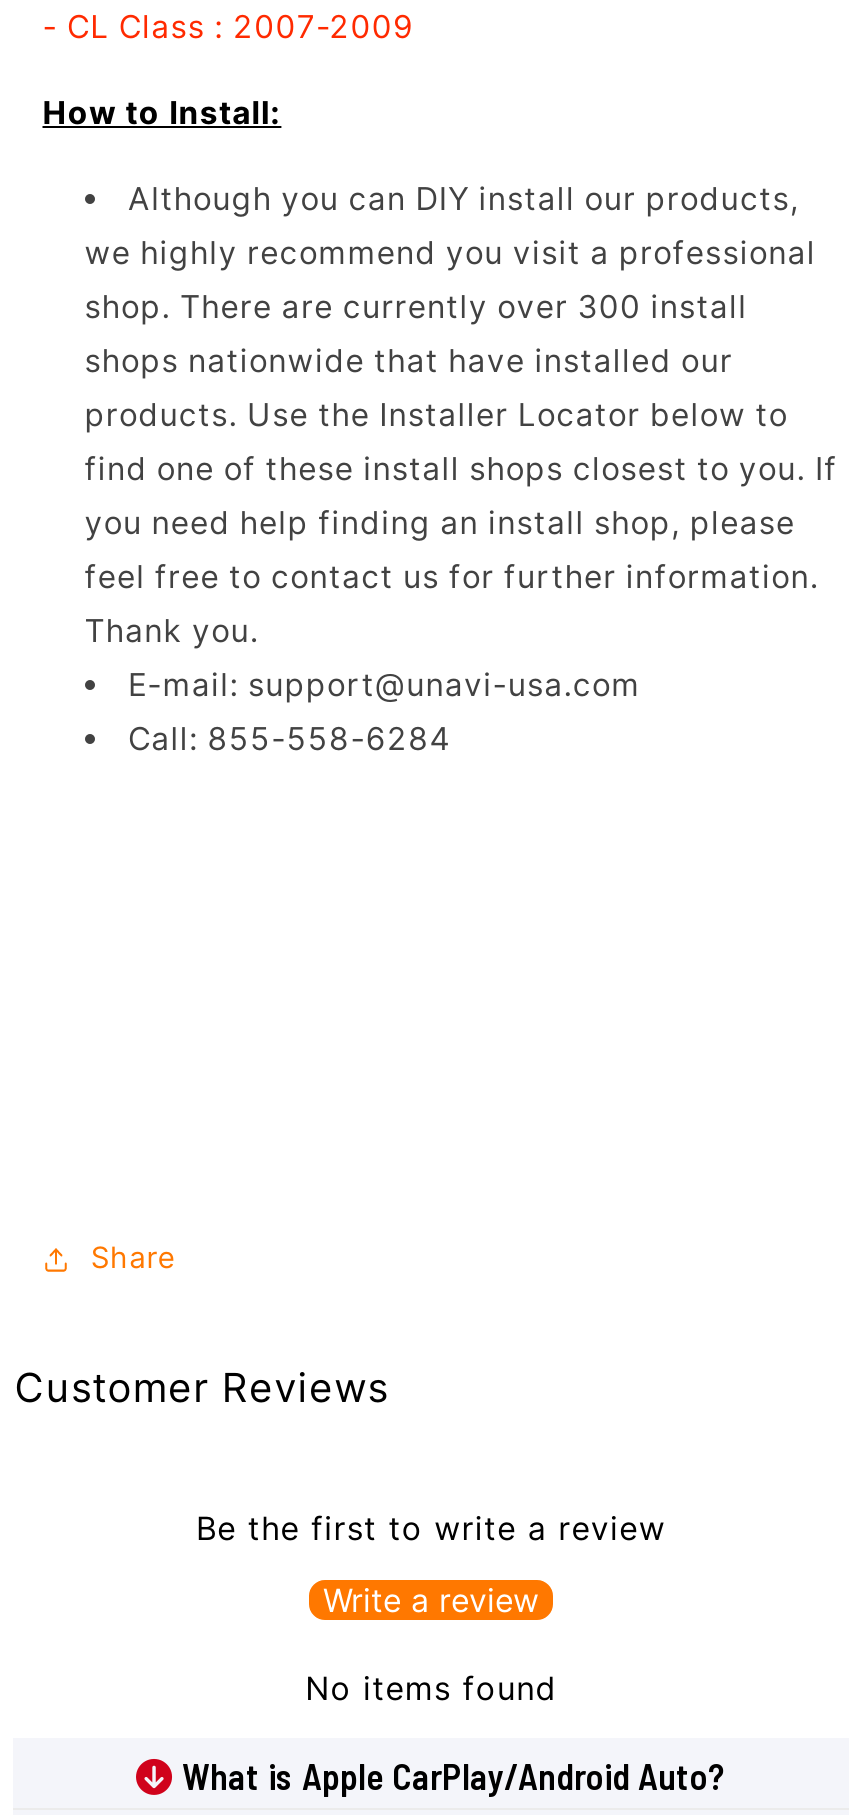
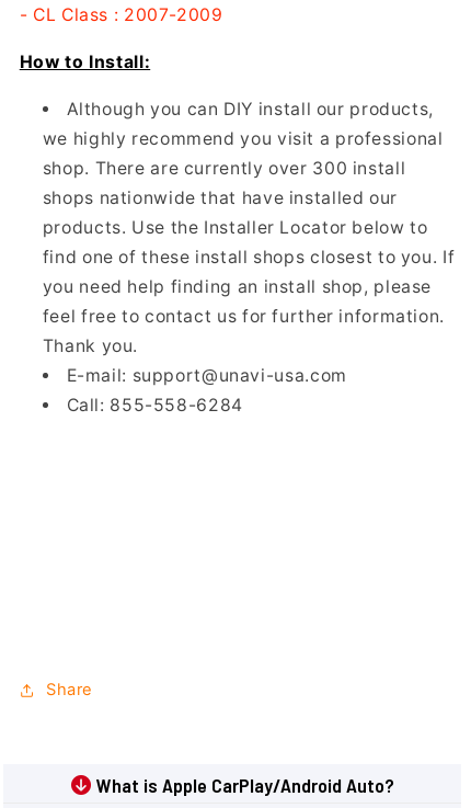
[15,1365,666,1709] Customer Reviews | Be the first to write a review | Write a review | No items found -> none

